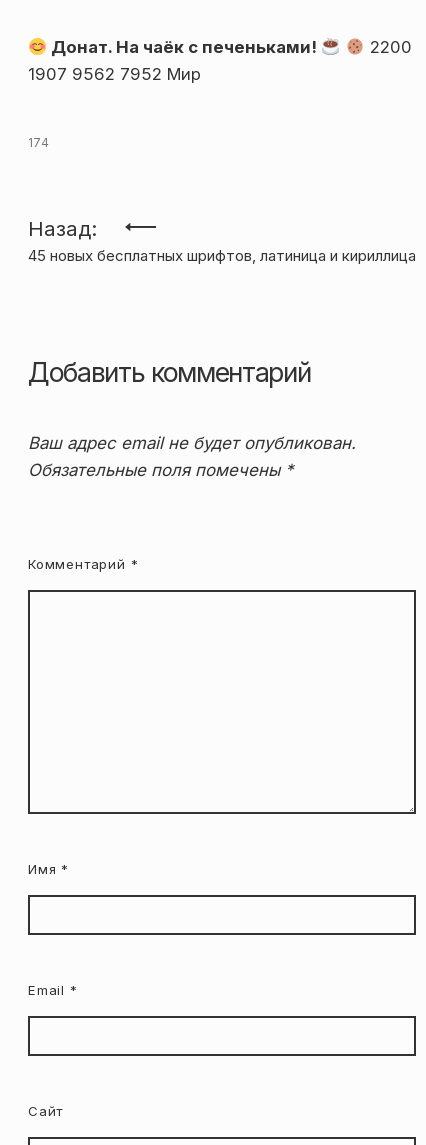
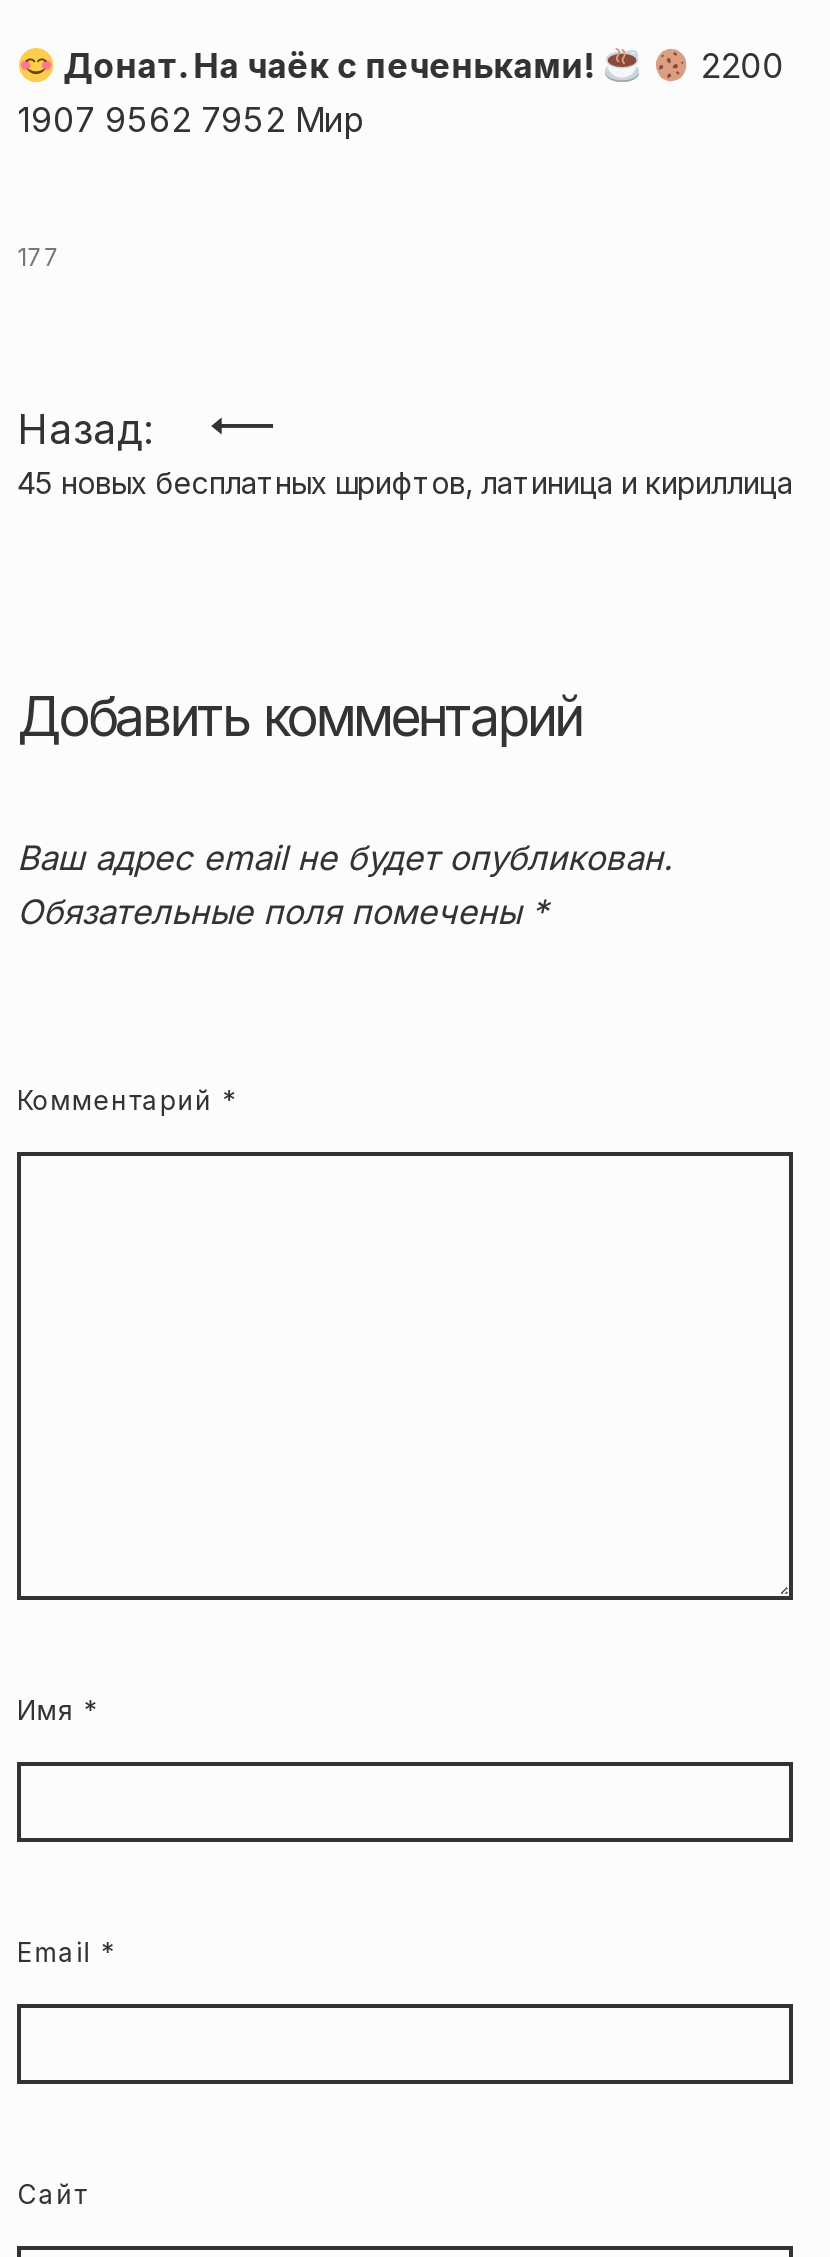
[28,135,49,150] 174 -> [17,242,61,272] 177

